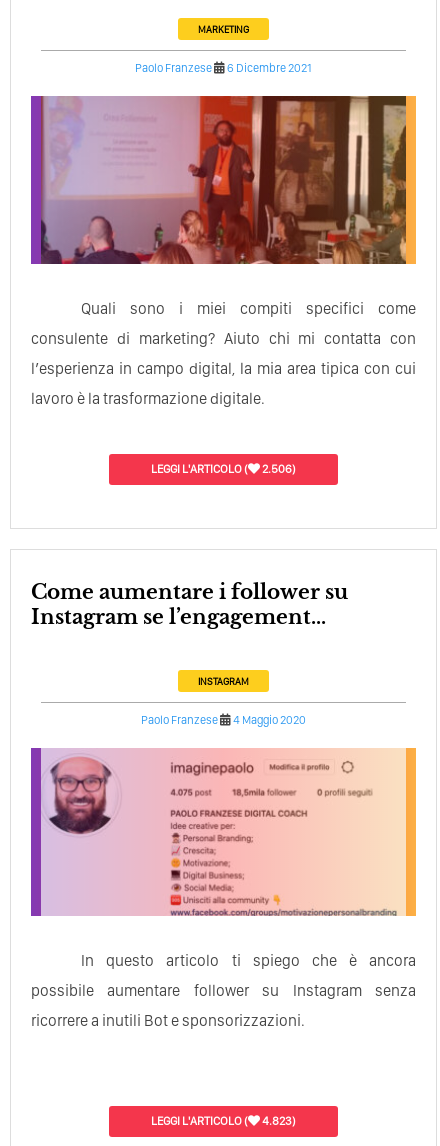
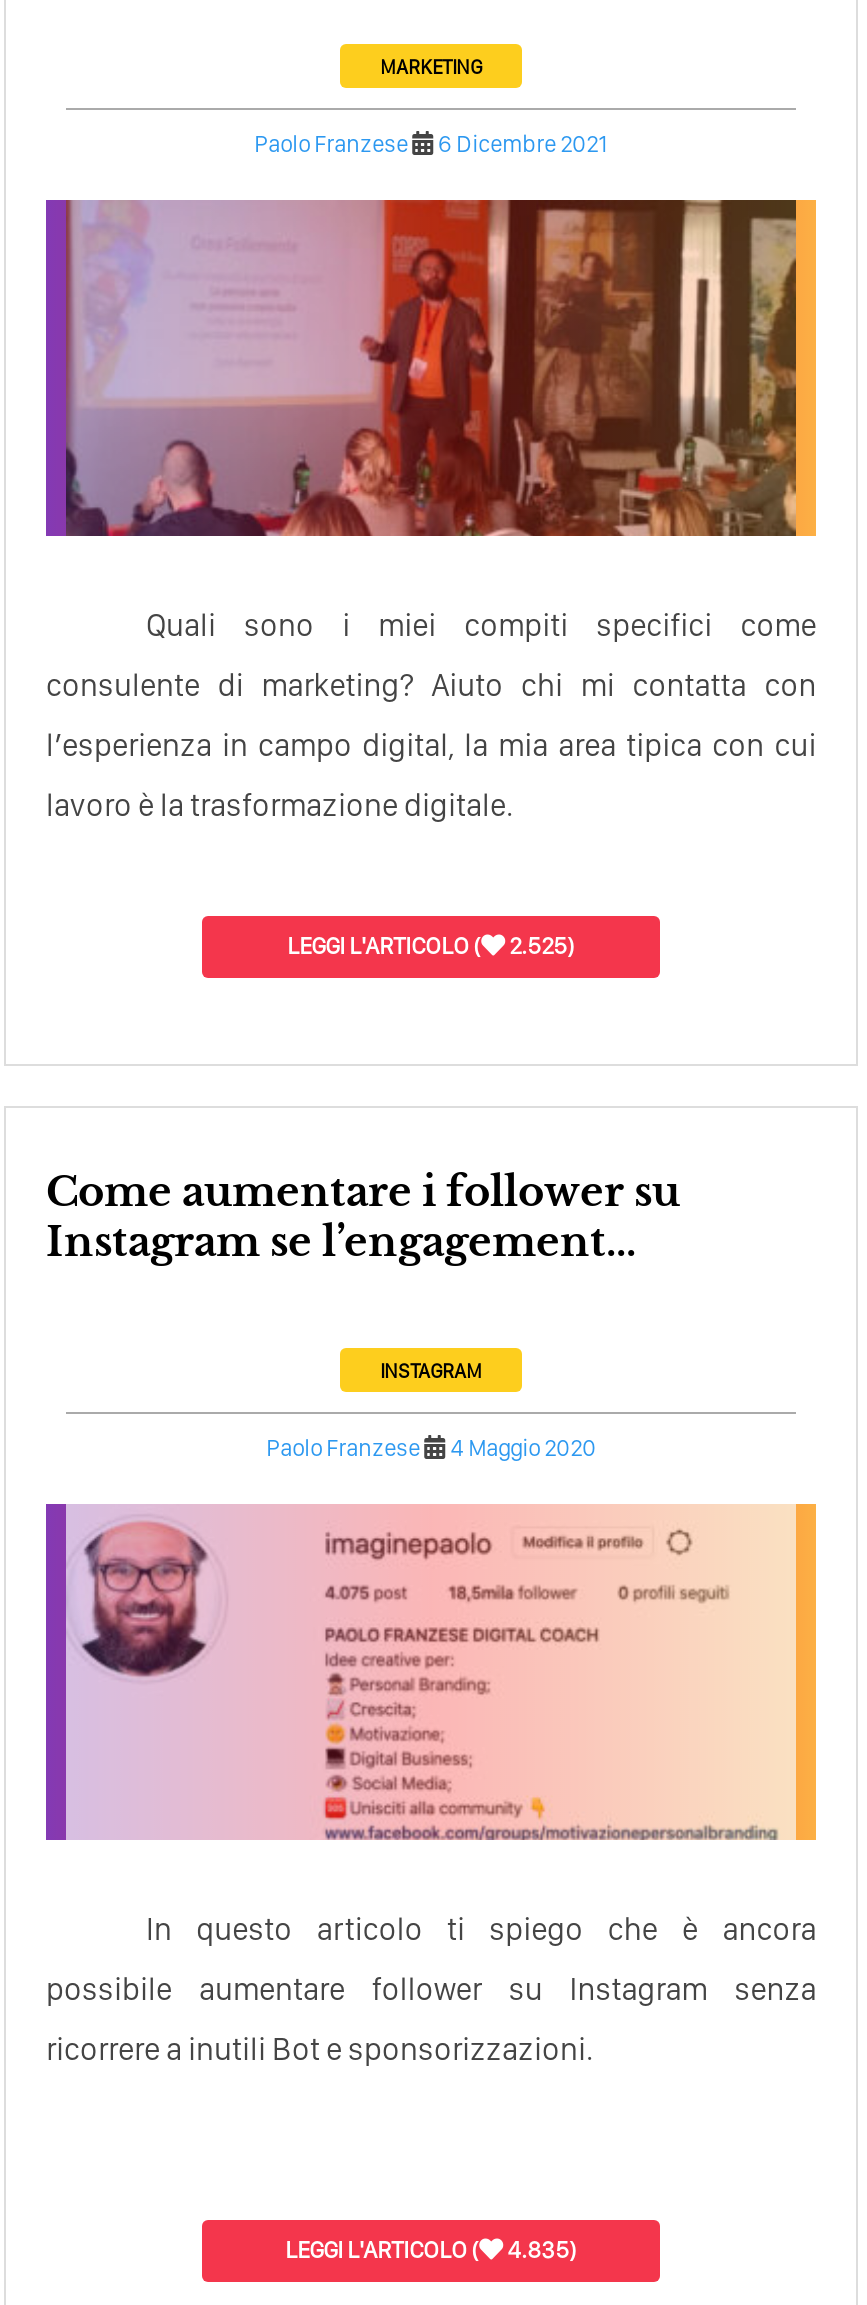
[151,461,296,475] LEGGI L'ARTICOLO ( 2.506) -> [287,931,575,959] LEGGI L'ARTICOLO ( 2.525)
[151,1113,296,1127] LEGGI L'ARTICOLO ( 4.823) -> [285,2235,577,2263] LEGGI L'ARTICOLO ( 4.835)

